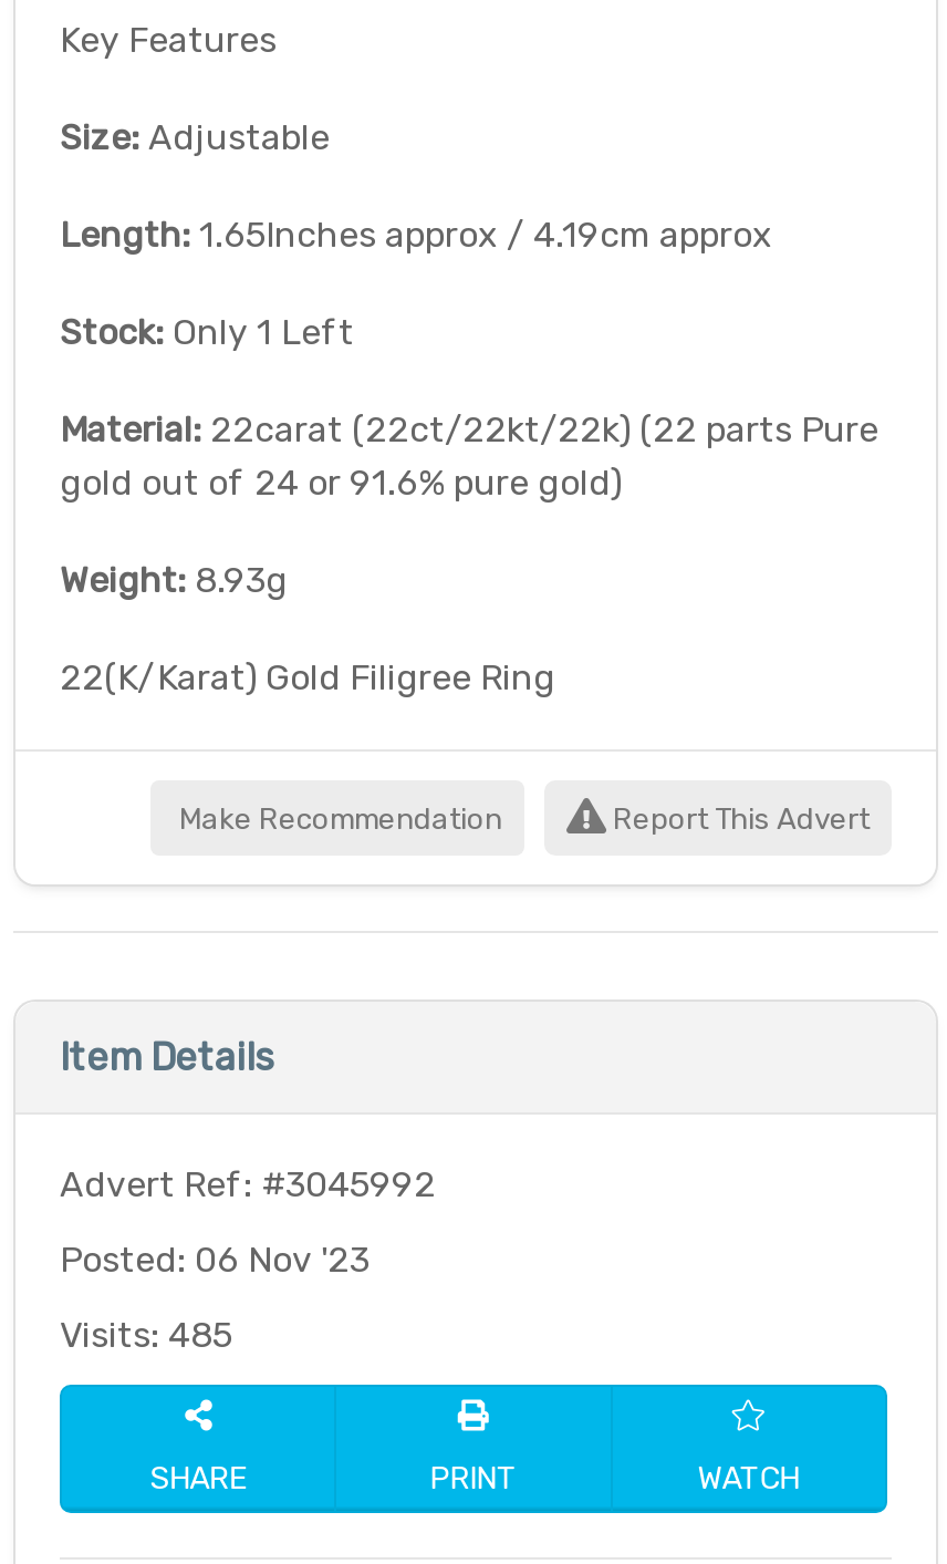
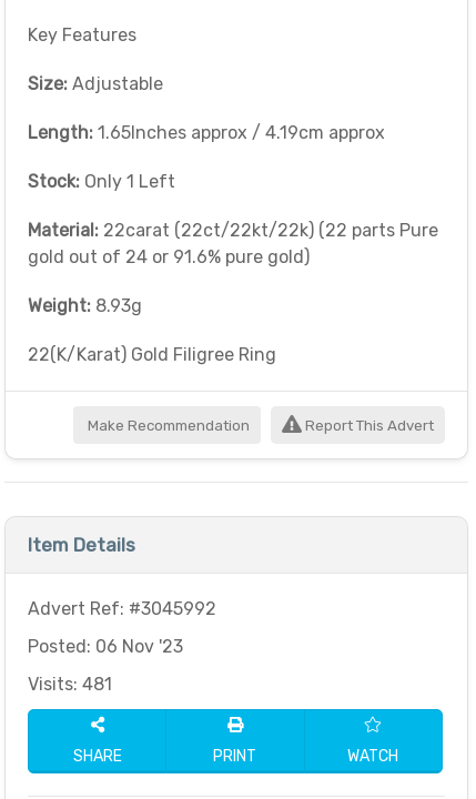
[60,1315,232,1357] Visits: 485 -> [28,674,112,695] Visits: 481

